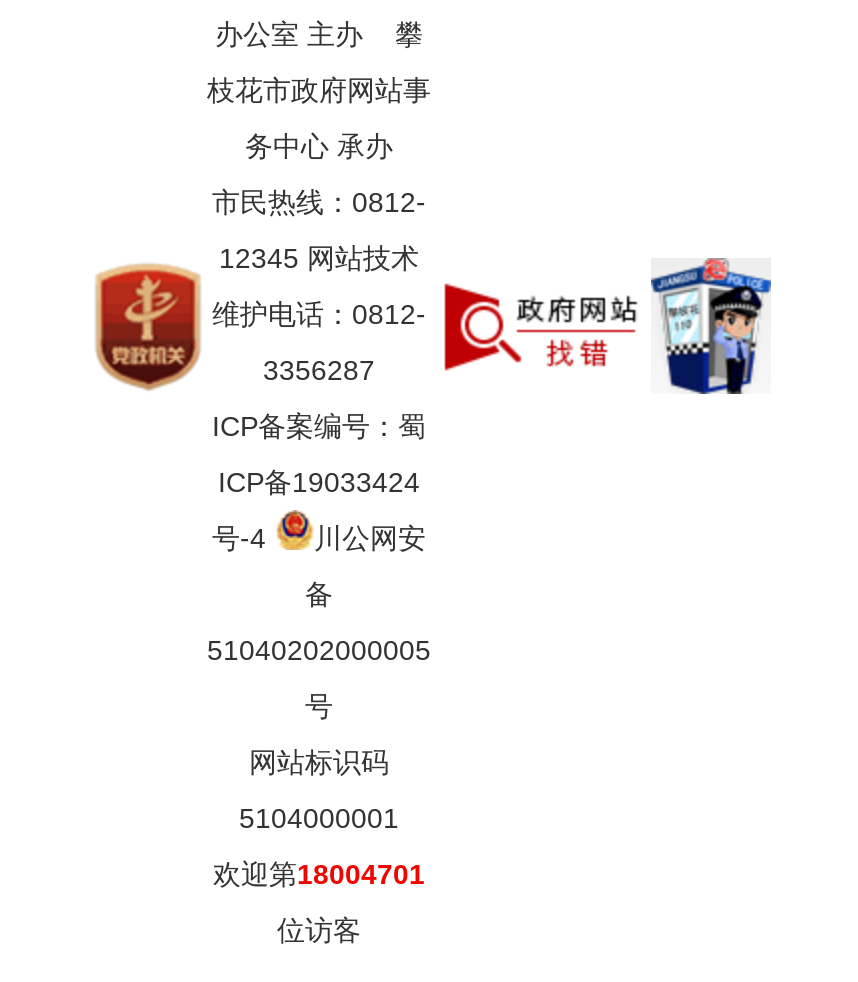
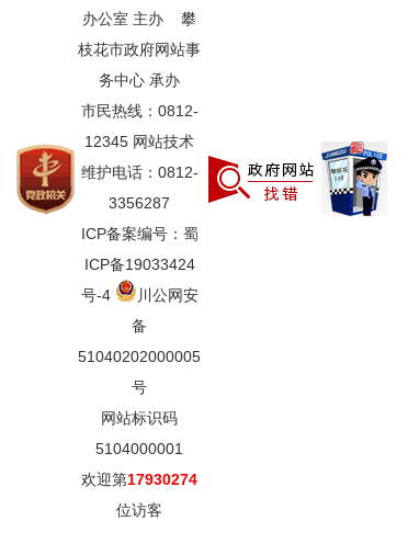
[213,858,425,890] 欢迎第18004701 -> [81,471,197,488] 欢迎第17930274

